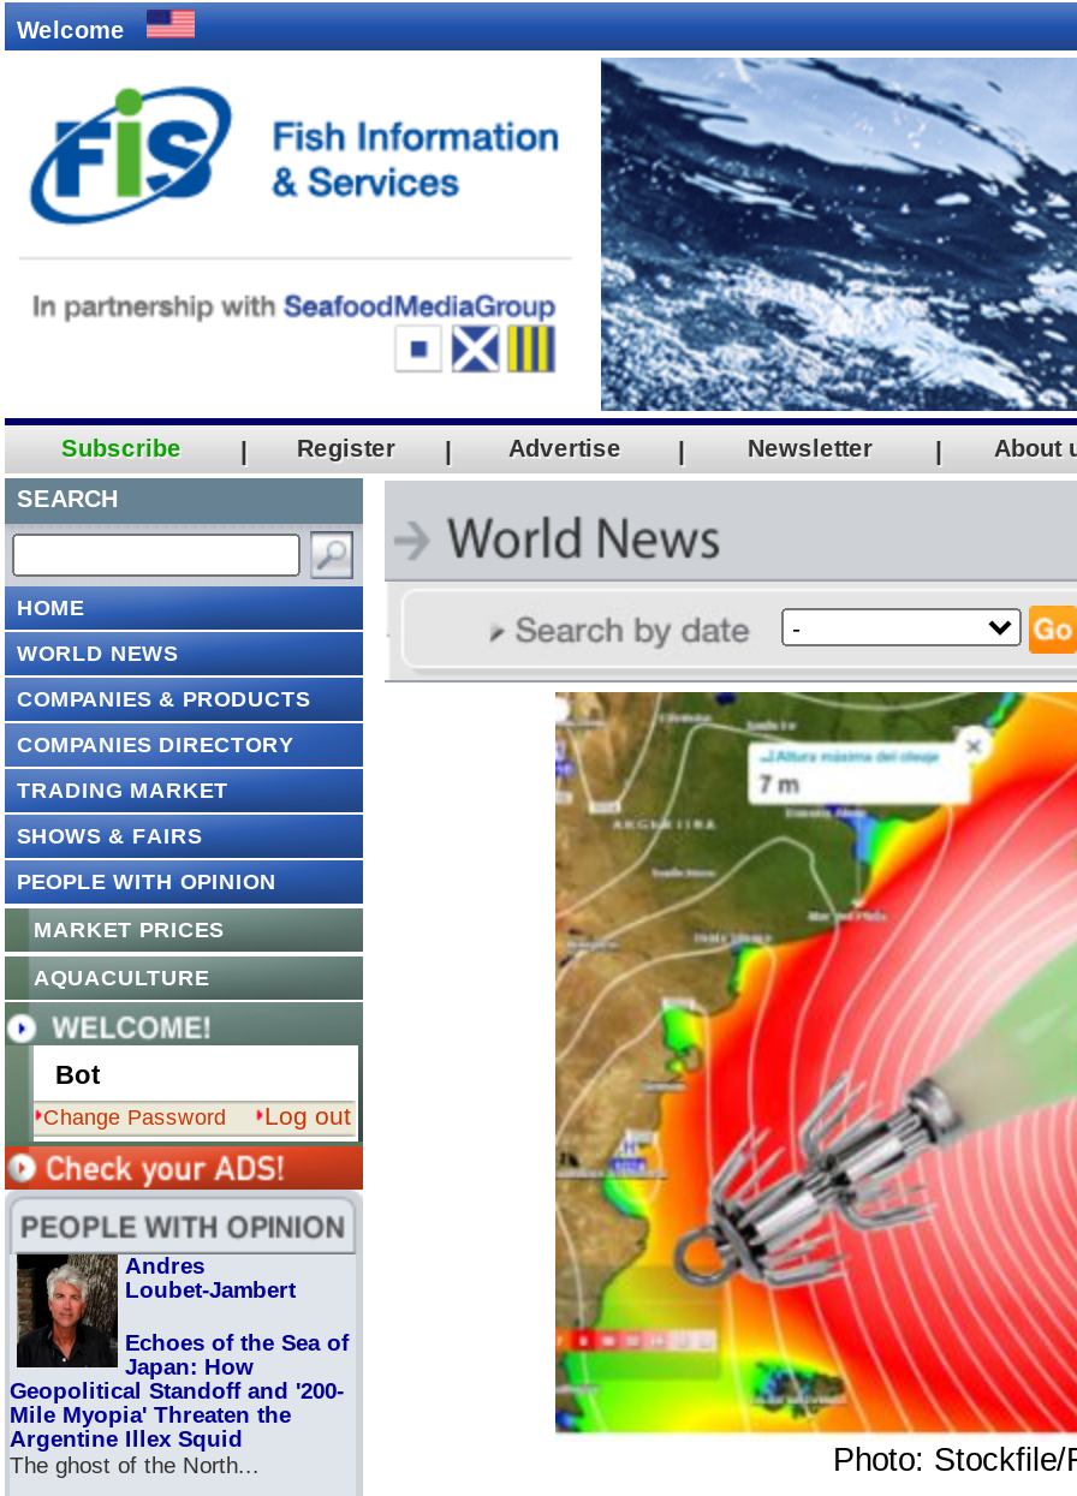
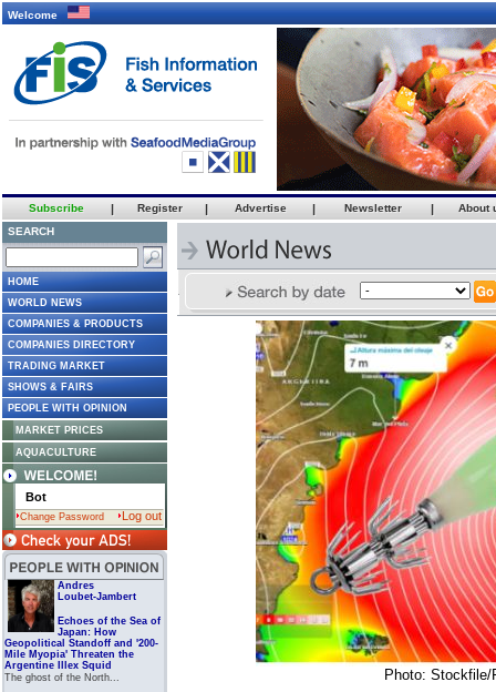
[599,58,1070,413] [image] -> [276,27,493,192] [image]

